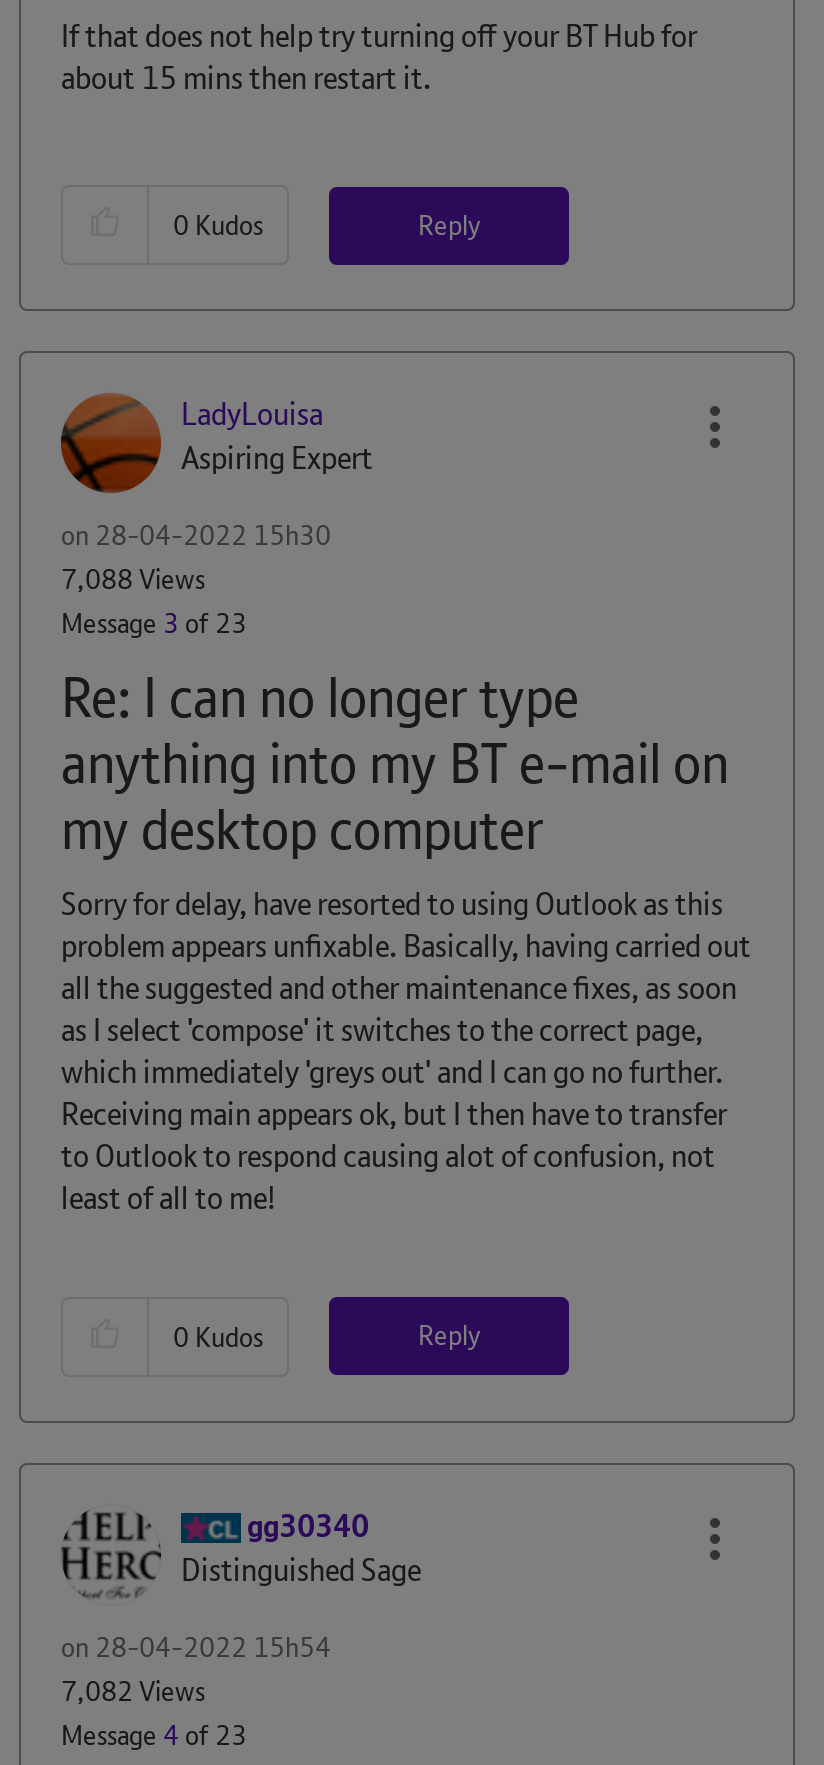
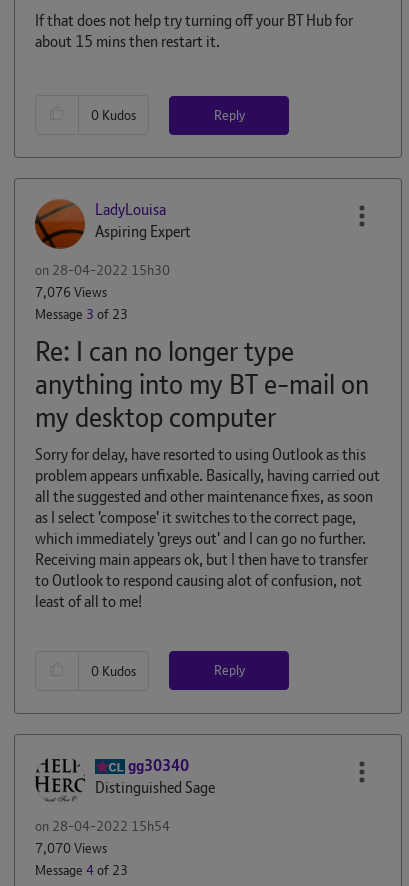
[61,561,205,597] 7,088 Views -> [35,283,107,301] 7,076 Views
[61,1672,205,1708] 7,082 Views -> [35,838,107,856] 7,070 Views

